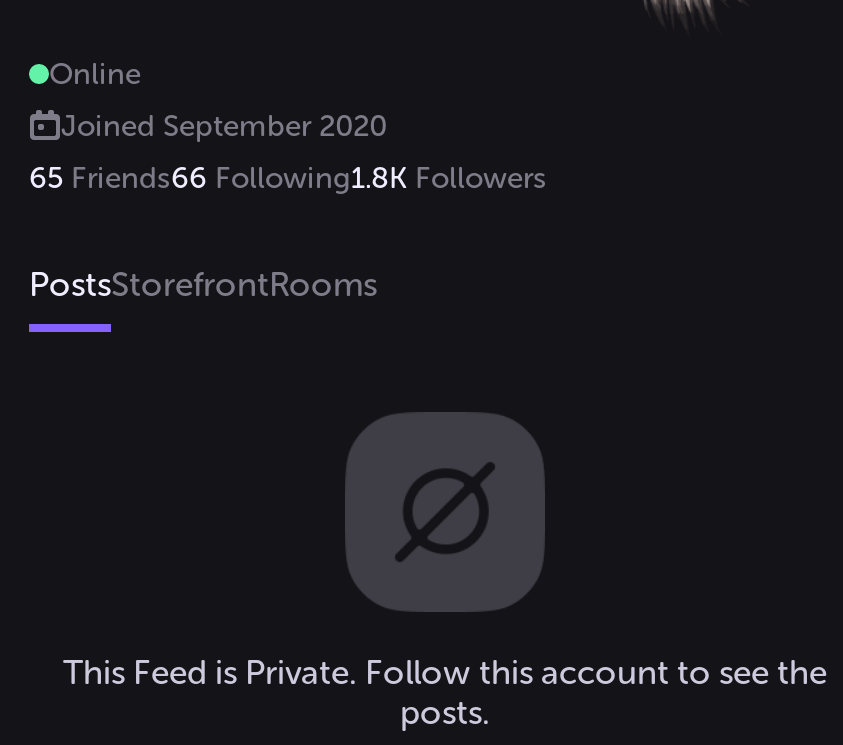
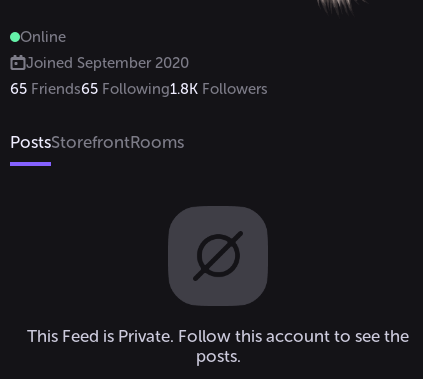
[29,160,547,196] 65 Friends66 Following1.8K Followers -> [10,80,268,98] 65 Friends65 Following1.8K Followers

